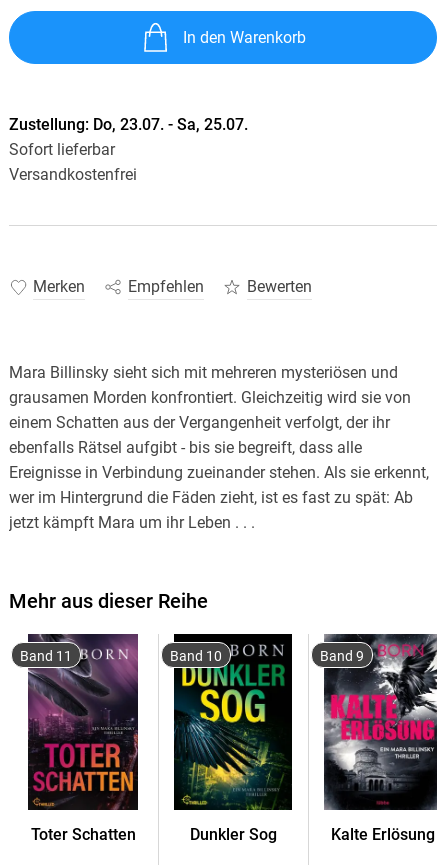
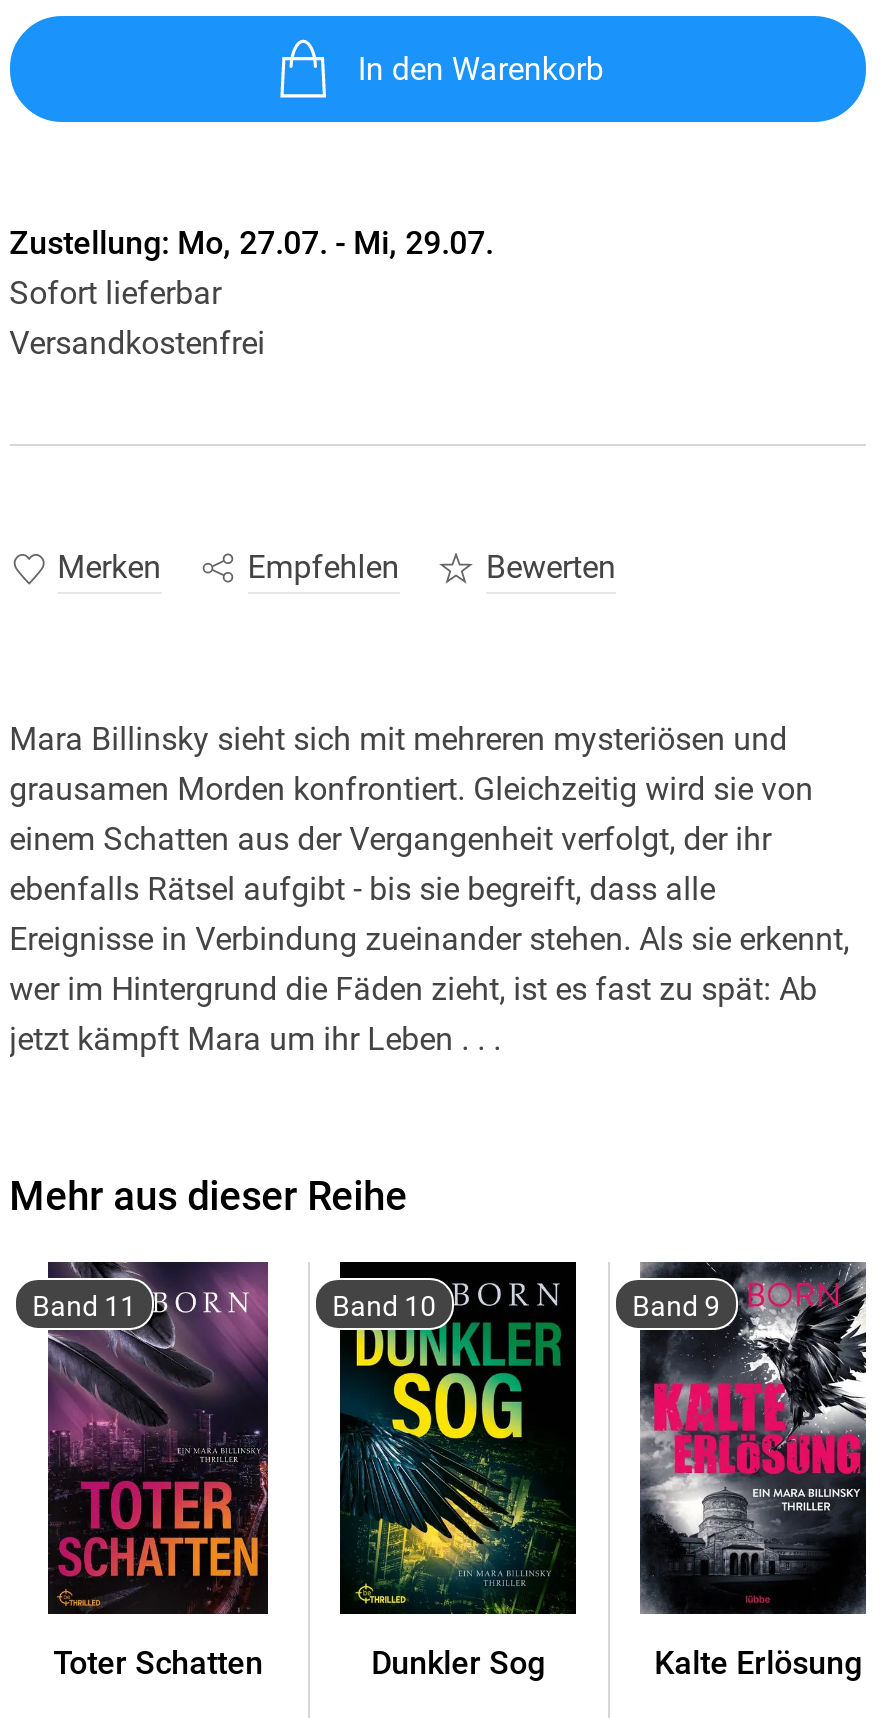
[9,115,248,134] Zustellung: Do, 23.07. - Sa, 25.07. -> [9,224,493,262] Zustellung: Mo, 27.07. - Mi, 29.07.

